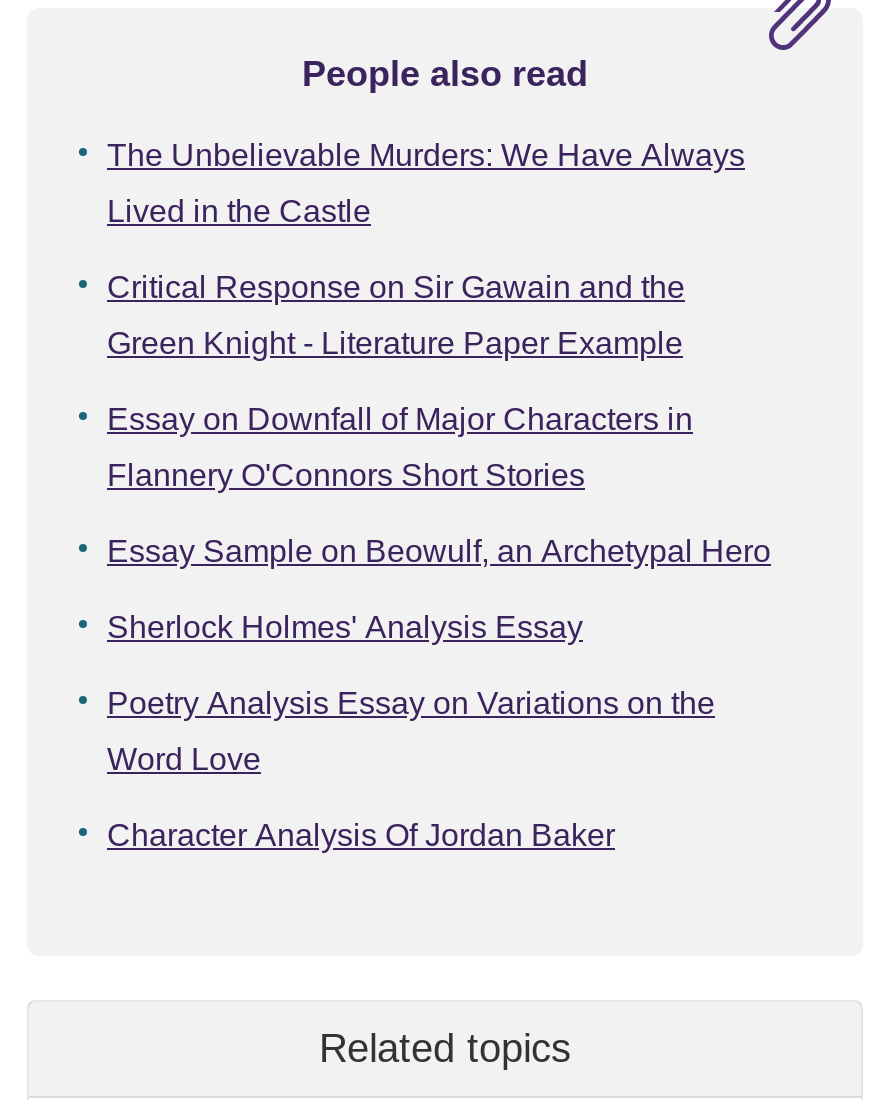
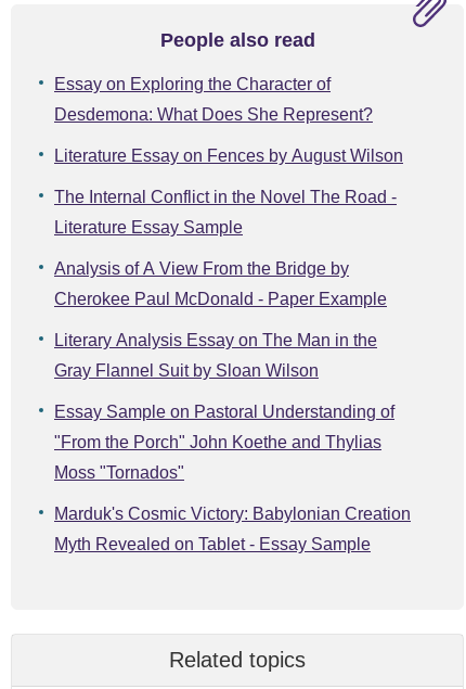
[107,138,771,852] The Unbelievable Murders: We Have Always | Lived in the Castle | Critical Response on Sir Gawain and the | Green Knight - Literature Paper Example | Essay on Downfall of Major Characters in | Flannery O'Connors Short Stories | Essay Sample on Beowulf, an Archetypal Hero | Sherlock Holmes' Analysis Essay | Poetry Analysis Essay on Variations on the | Word Love | Character Analysis Of Jordan Baker -> [54,75,411,553] Essay on Exploring the Character of | Desdemona: What Does She Represent? | Literature Essay on Fences by August Wilson | The Internal Conflict in the Novel The Road - | Literature Essay Sample | Analysis of A View From the Bridge by | Cherokee Paul McDonald - Paper Example | Literary Analysis Essay on The Man in the | Gray Flannel Suit by Sloan Wilson | Essay Sample on Pastoral Understanding of | "From the Porch" John Koethe and Thylias | Moss "Tornados" | Marduk's Cosmic Victory: Babylonian Creation | Myth Revealed on Tablet - Essay Sample

